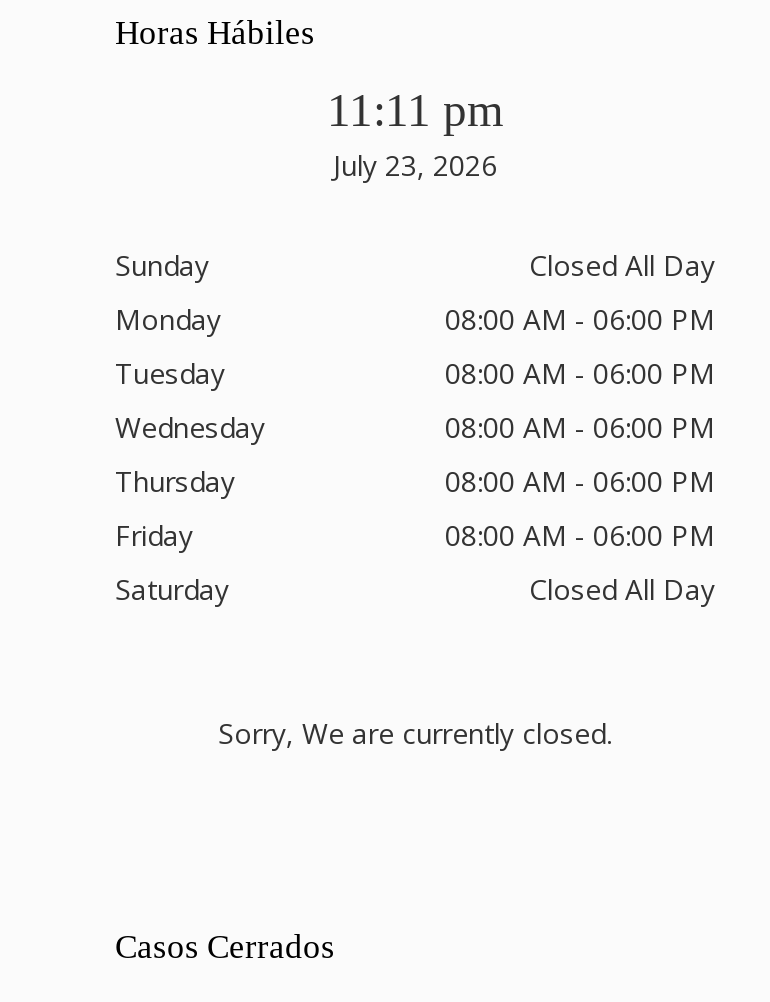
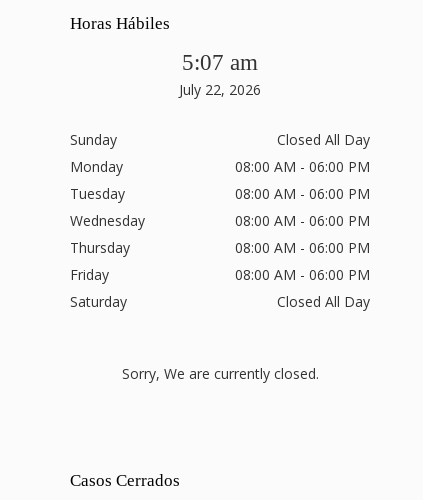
[327,84,503,184] 11:11 pm | July 23, 2026 -> [179,49,261,99] 5:07 am | July 22, 2026

